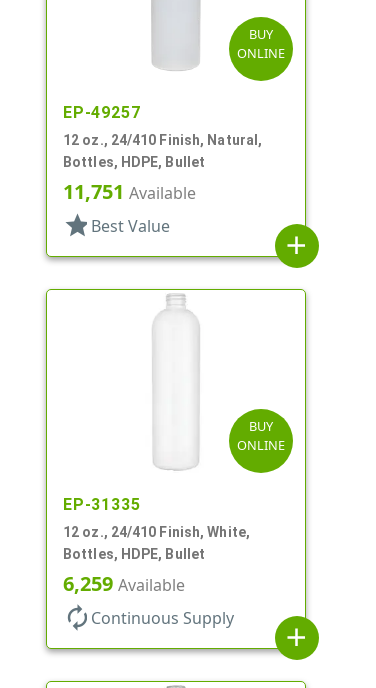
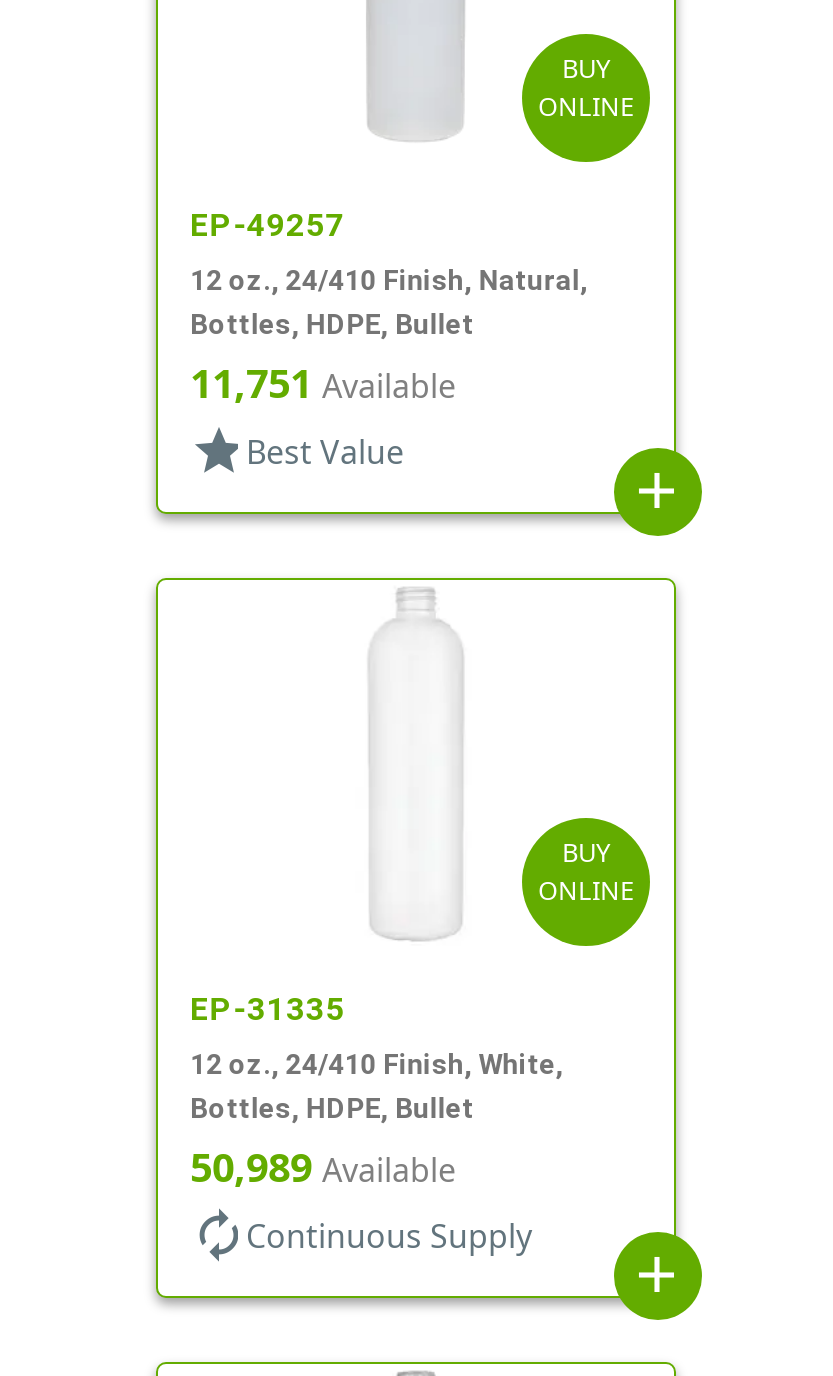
[63,570,185,597] 6,259 Available -> [190,1140,456,1194] 50,989 Available

